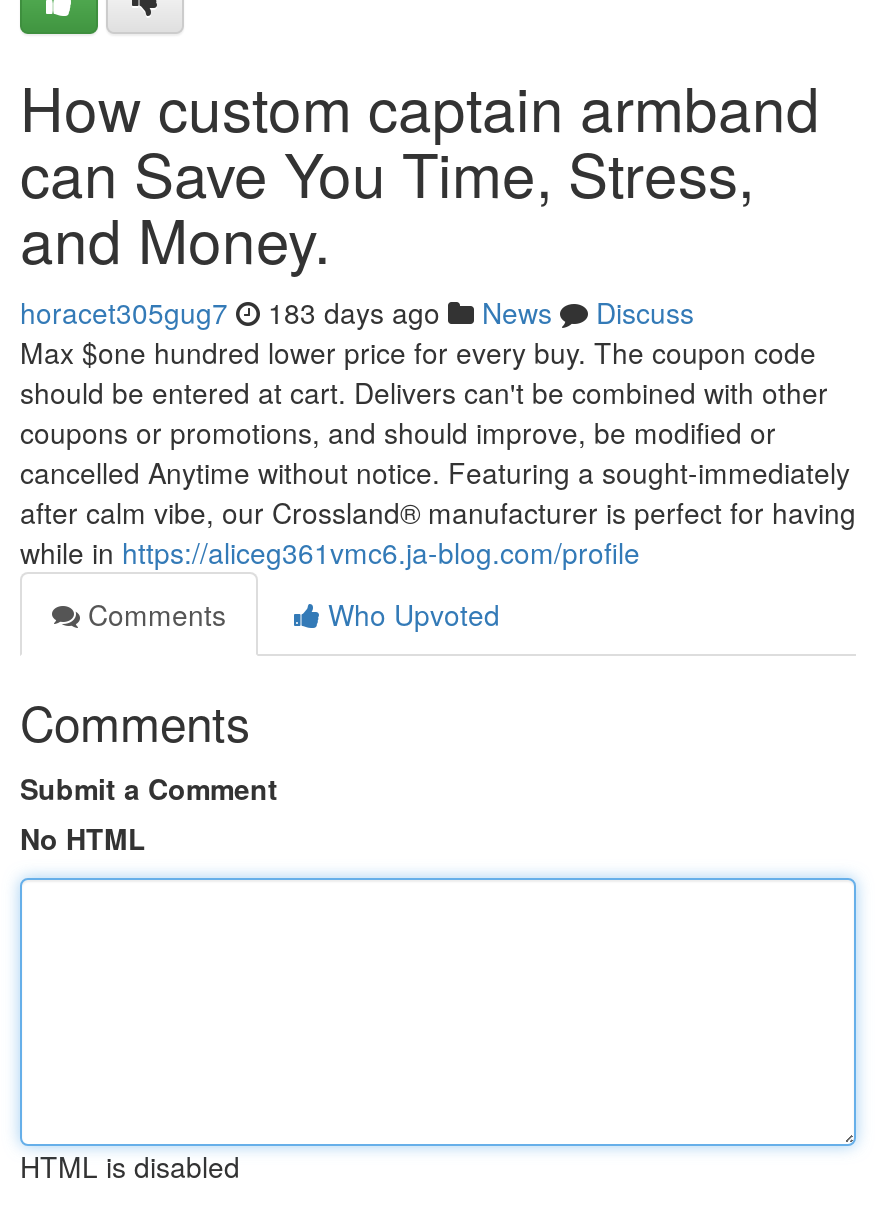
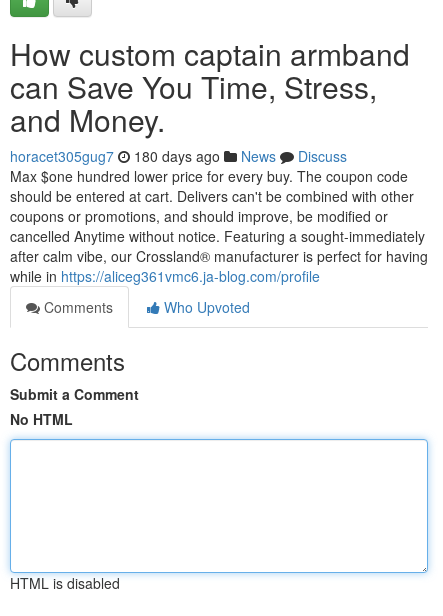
[20,292,694,332] horacet305gug7 183 days ago News Discuss -> [10,146,347,166] horacet305gug7 180 days ago News Discuss

